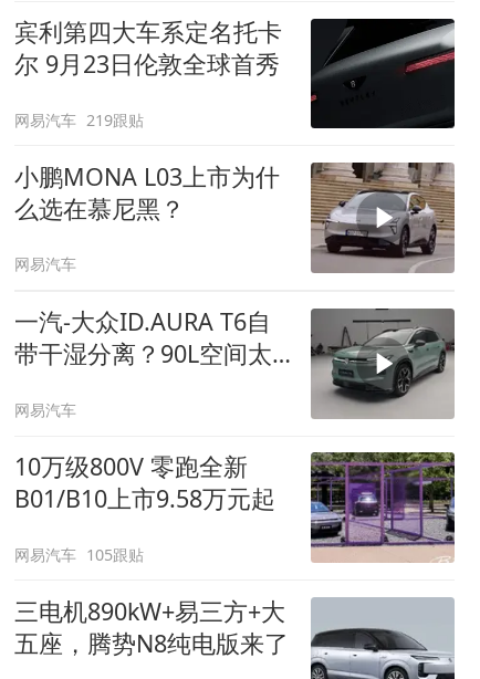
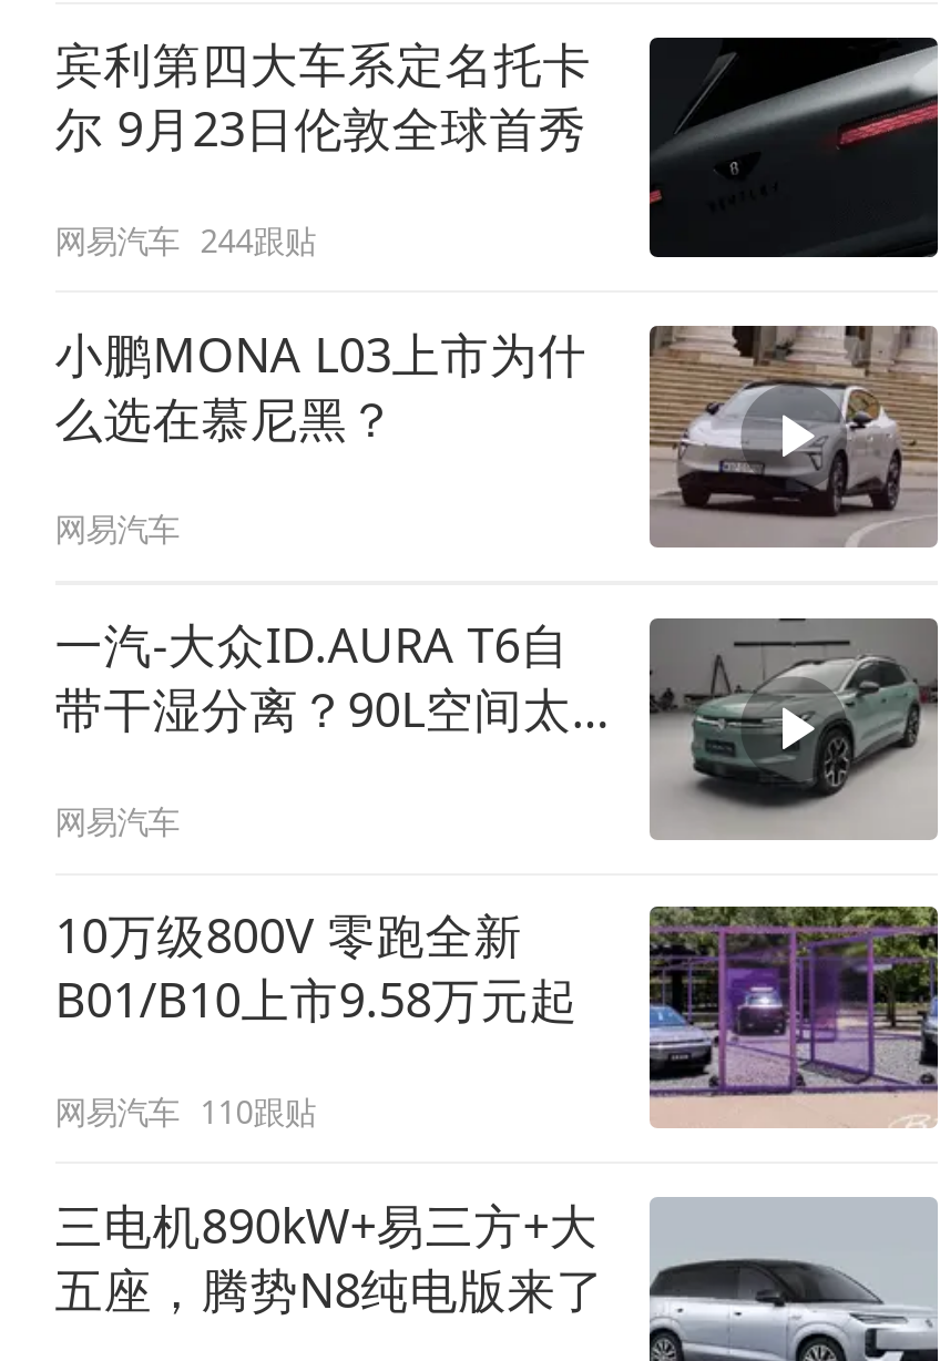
[14,109,144,130] 网易汽车 219跟贴 -> [55,219,315,261] 网易汽车 244跟贴
[14,544,144,565] 网易汽车 105跟贴 -> [55,1090,315,1132] 网易汽车 110跟贴

